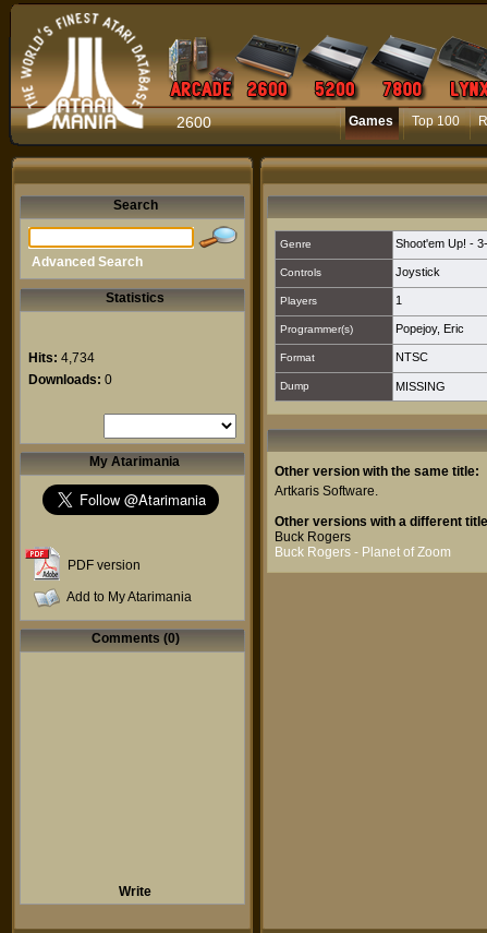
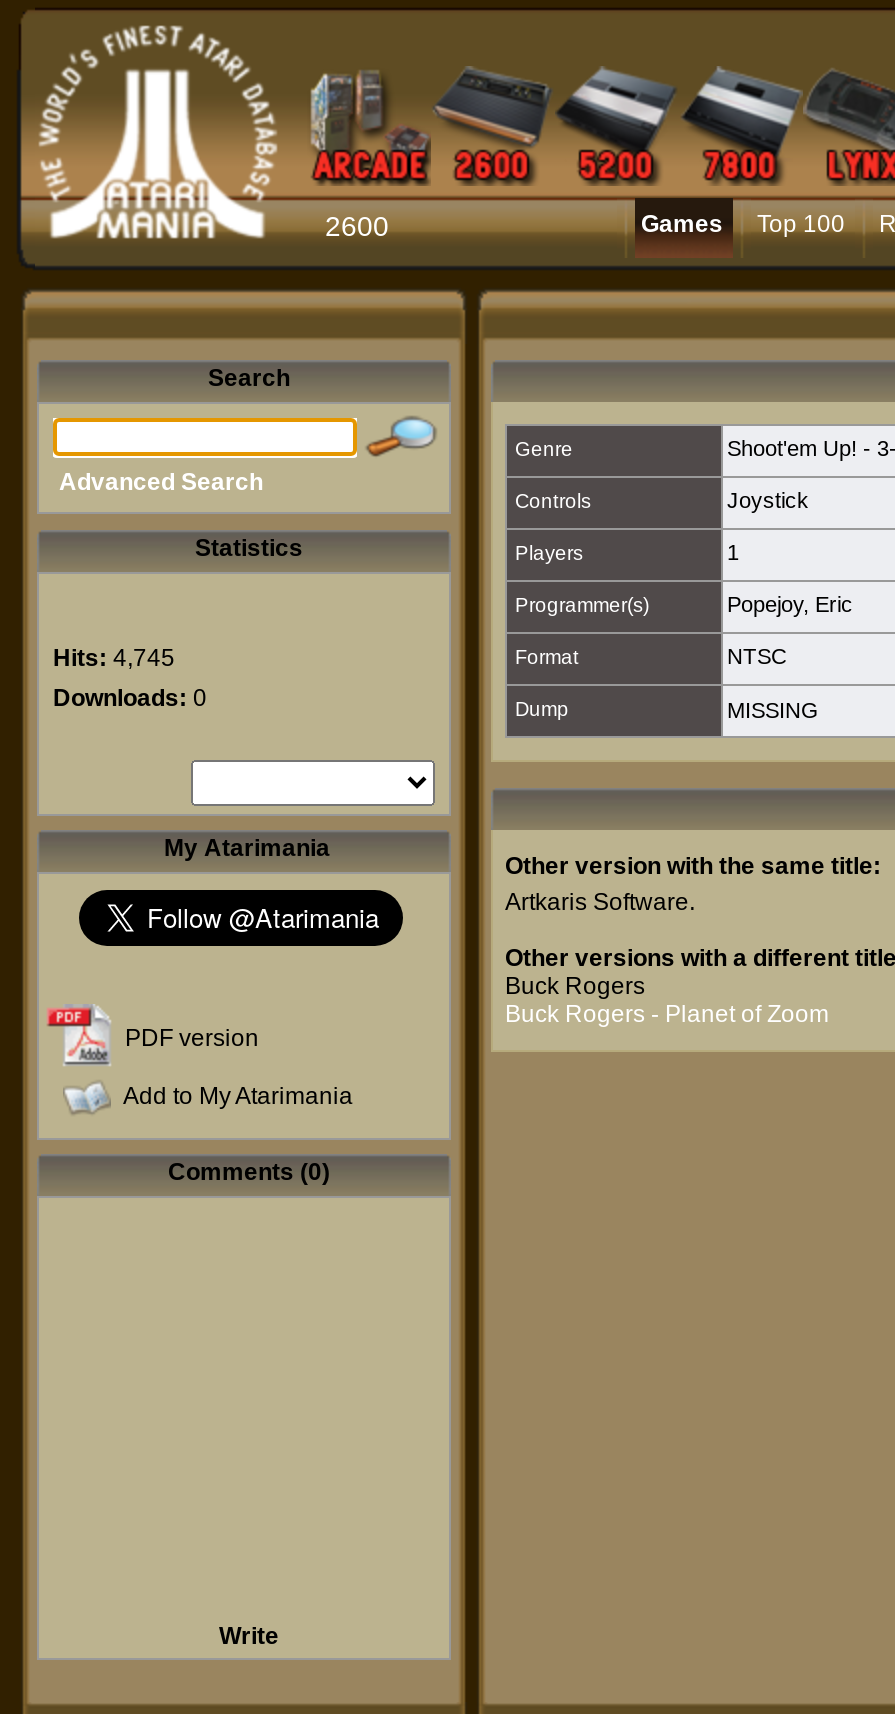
[28,350,95,366] Hits: 4,734 -> [53,644,175,672] Hits: 4,745

